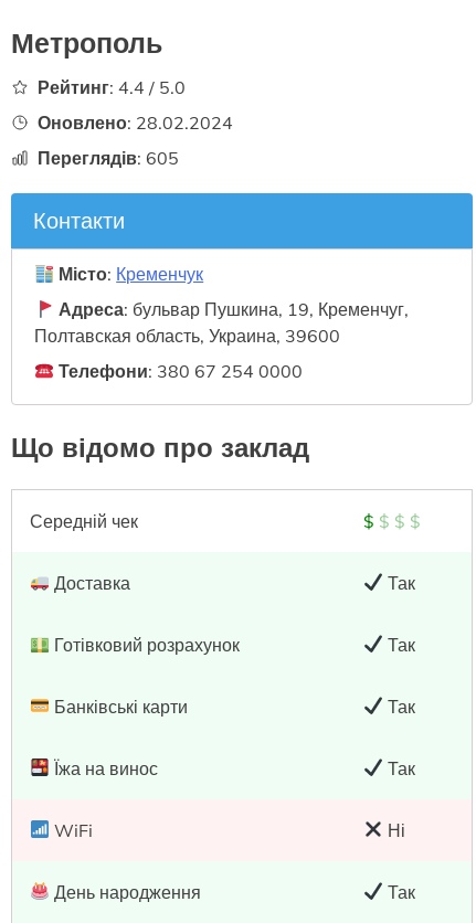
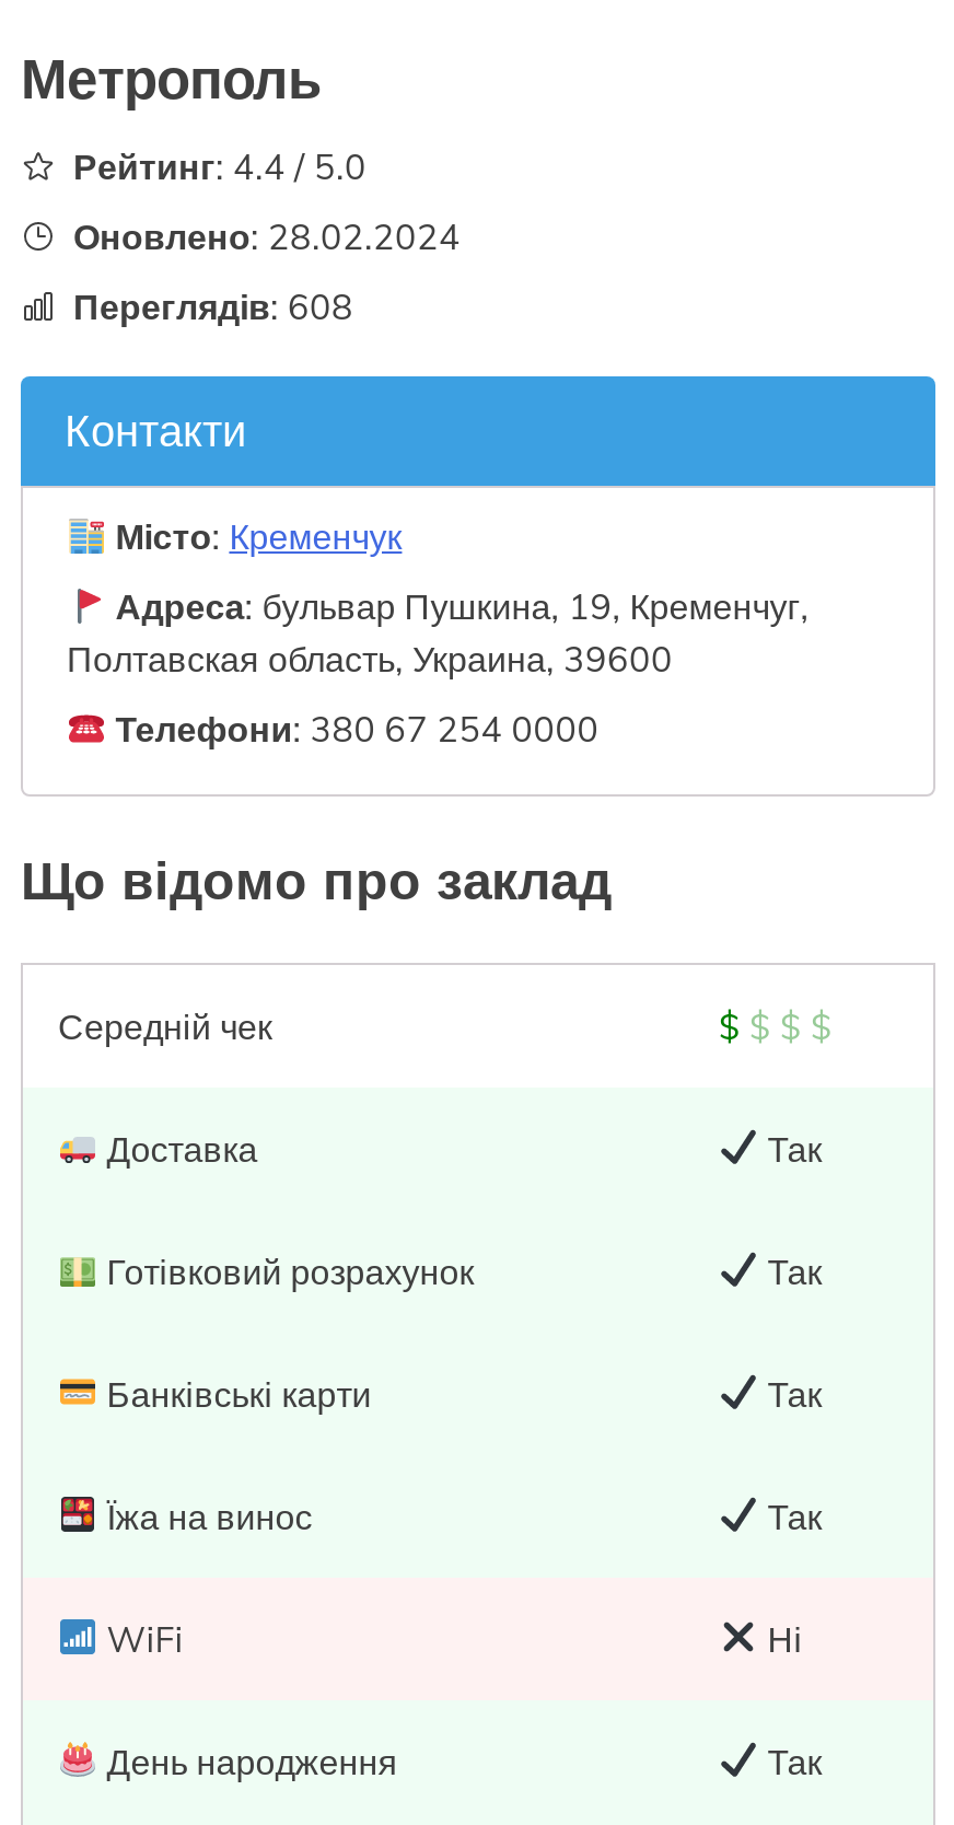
[38,147,179,169] Переглядів: 605 -> [73,284,353,328] Переглядів: 608

